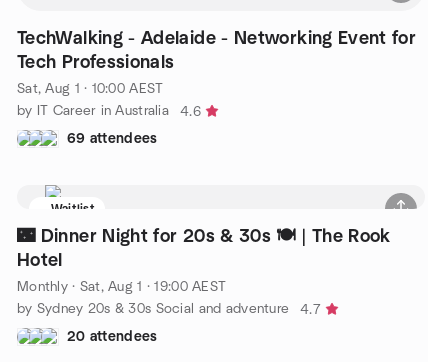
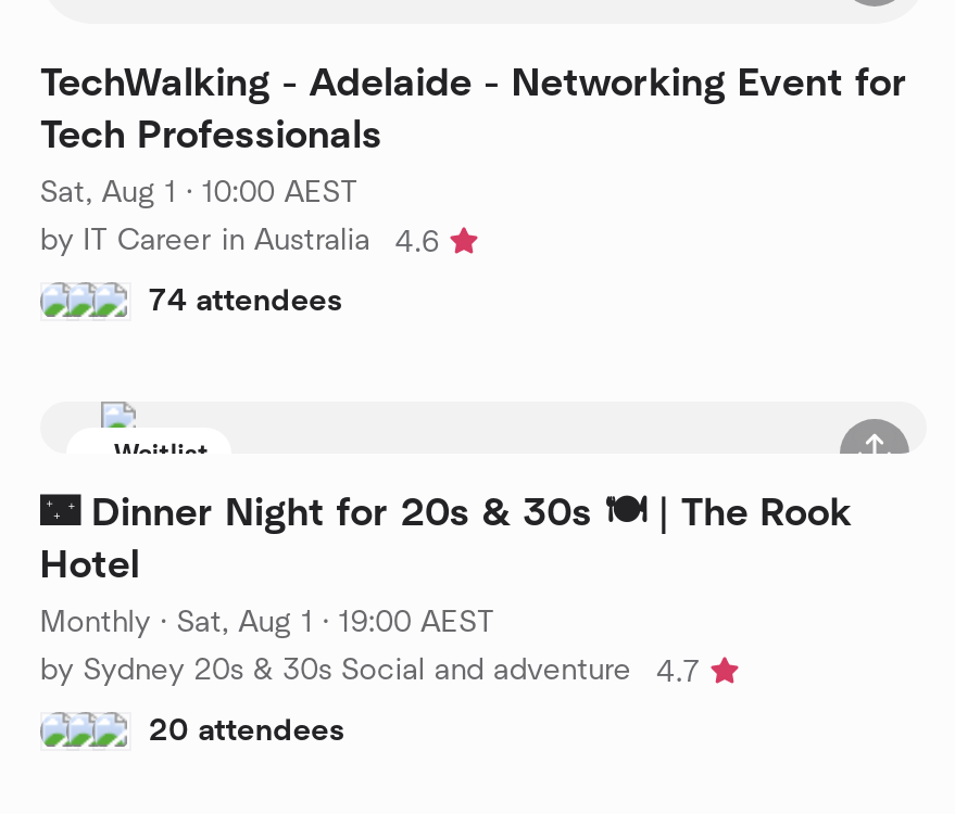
[67,131,157,145] 69 attendees -> [149,285,343,316] 74 attendees

